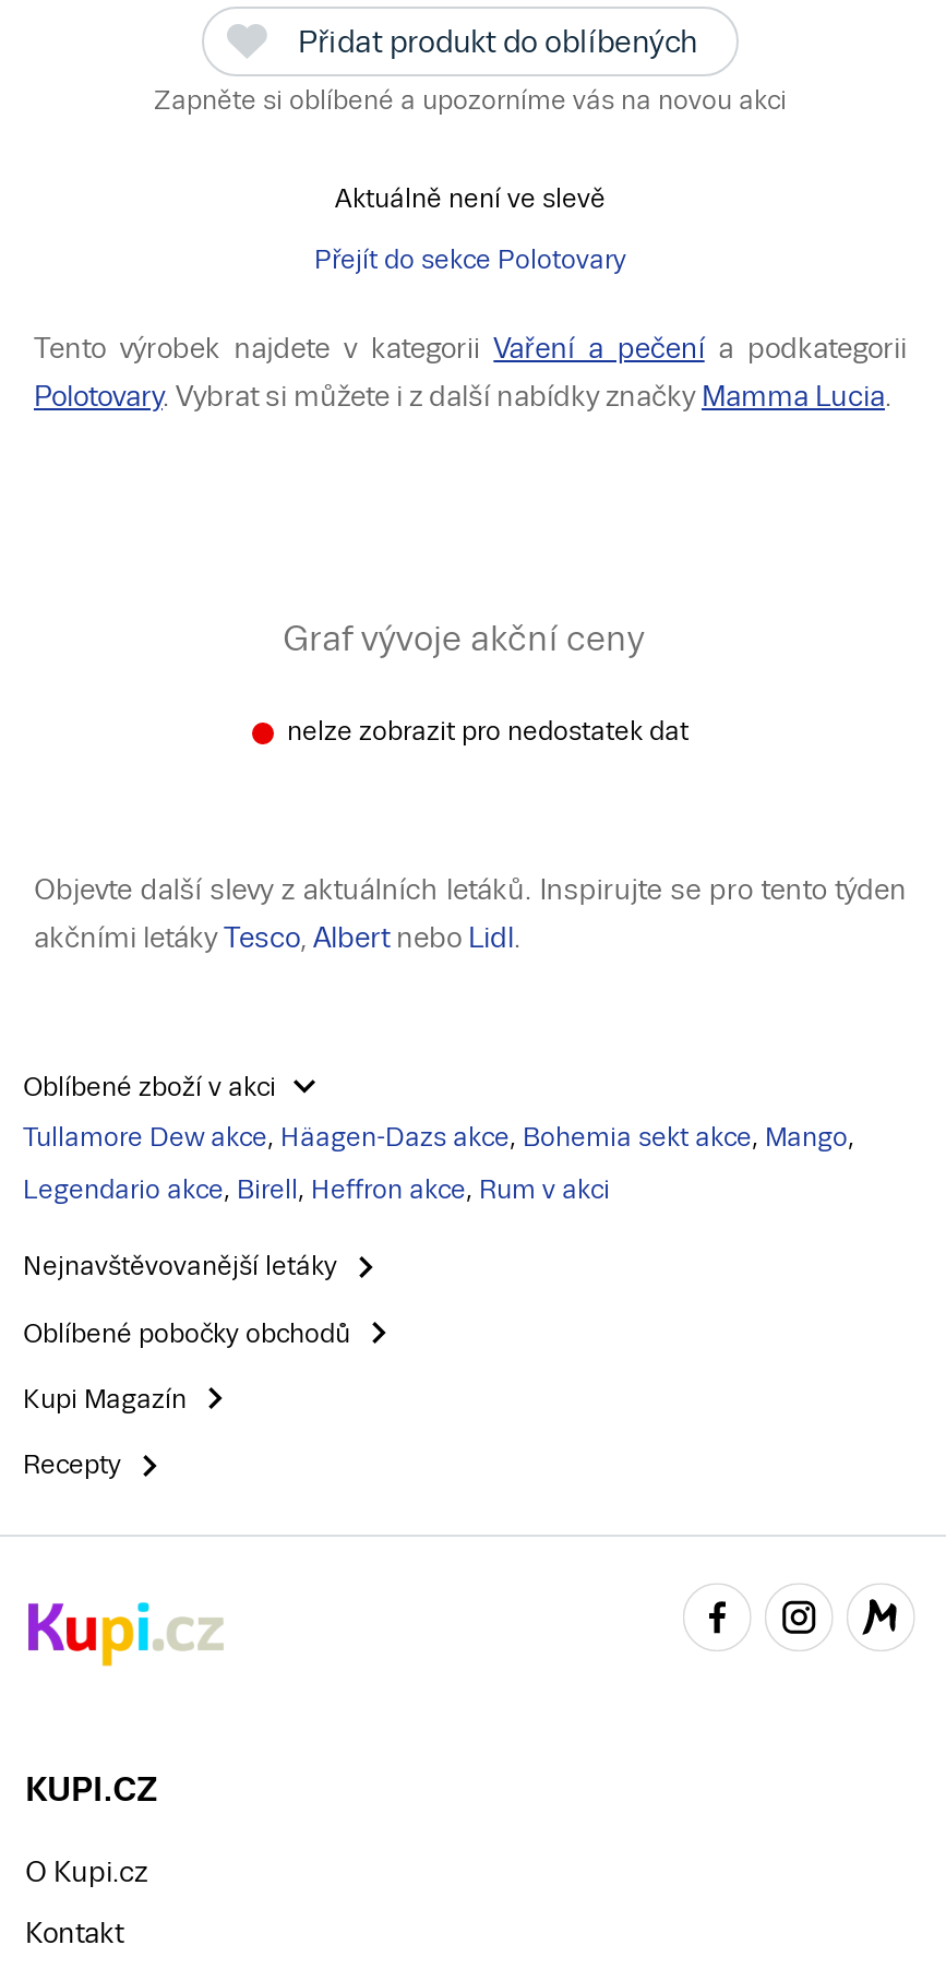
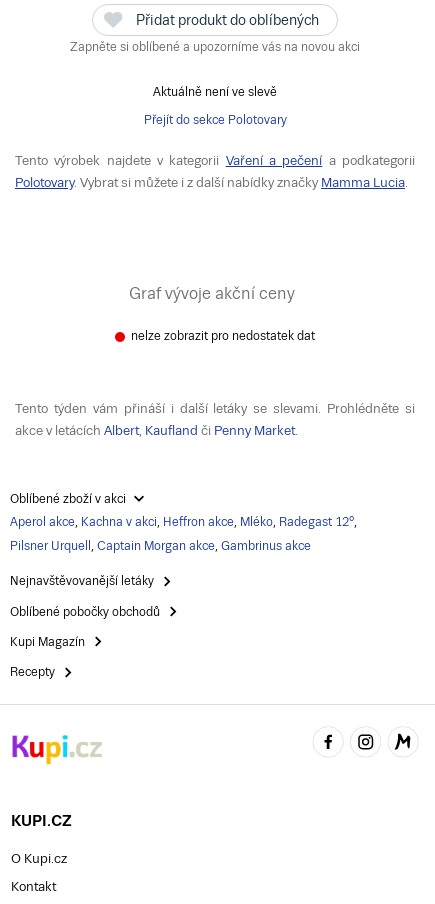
[34,873,907,906] Objevte další slevy z aktuálních letáků. Inspirujte se pro tento týden -> [15,401,415,416] Tento týden vám přináší i další letáky se slevami. Prohlédněte si
[34,921,520,954] akčními letákyTesco, Albert nebo Lidl. -> [15,423,298,438] akce v letácíchAlbert, Kaufland či Penny Market.
[23,1123,854,1153] Tullamore Dew akce, Häagen-Dazs akce, Bohemia sekt akce, Mango, -> [10,515,357,529] Aperol akce, Kachna v akci, Heffron akce, Mléko, Radegast 12°,
[23,1175,610,1206] Legendario akce, Birell, Heffron akce, Rum v akci -> [10,539,311,553] Pilsner Urquell, Captain Morgan akce, Gambrinus akce

